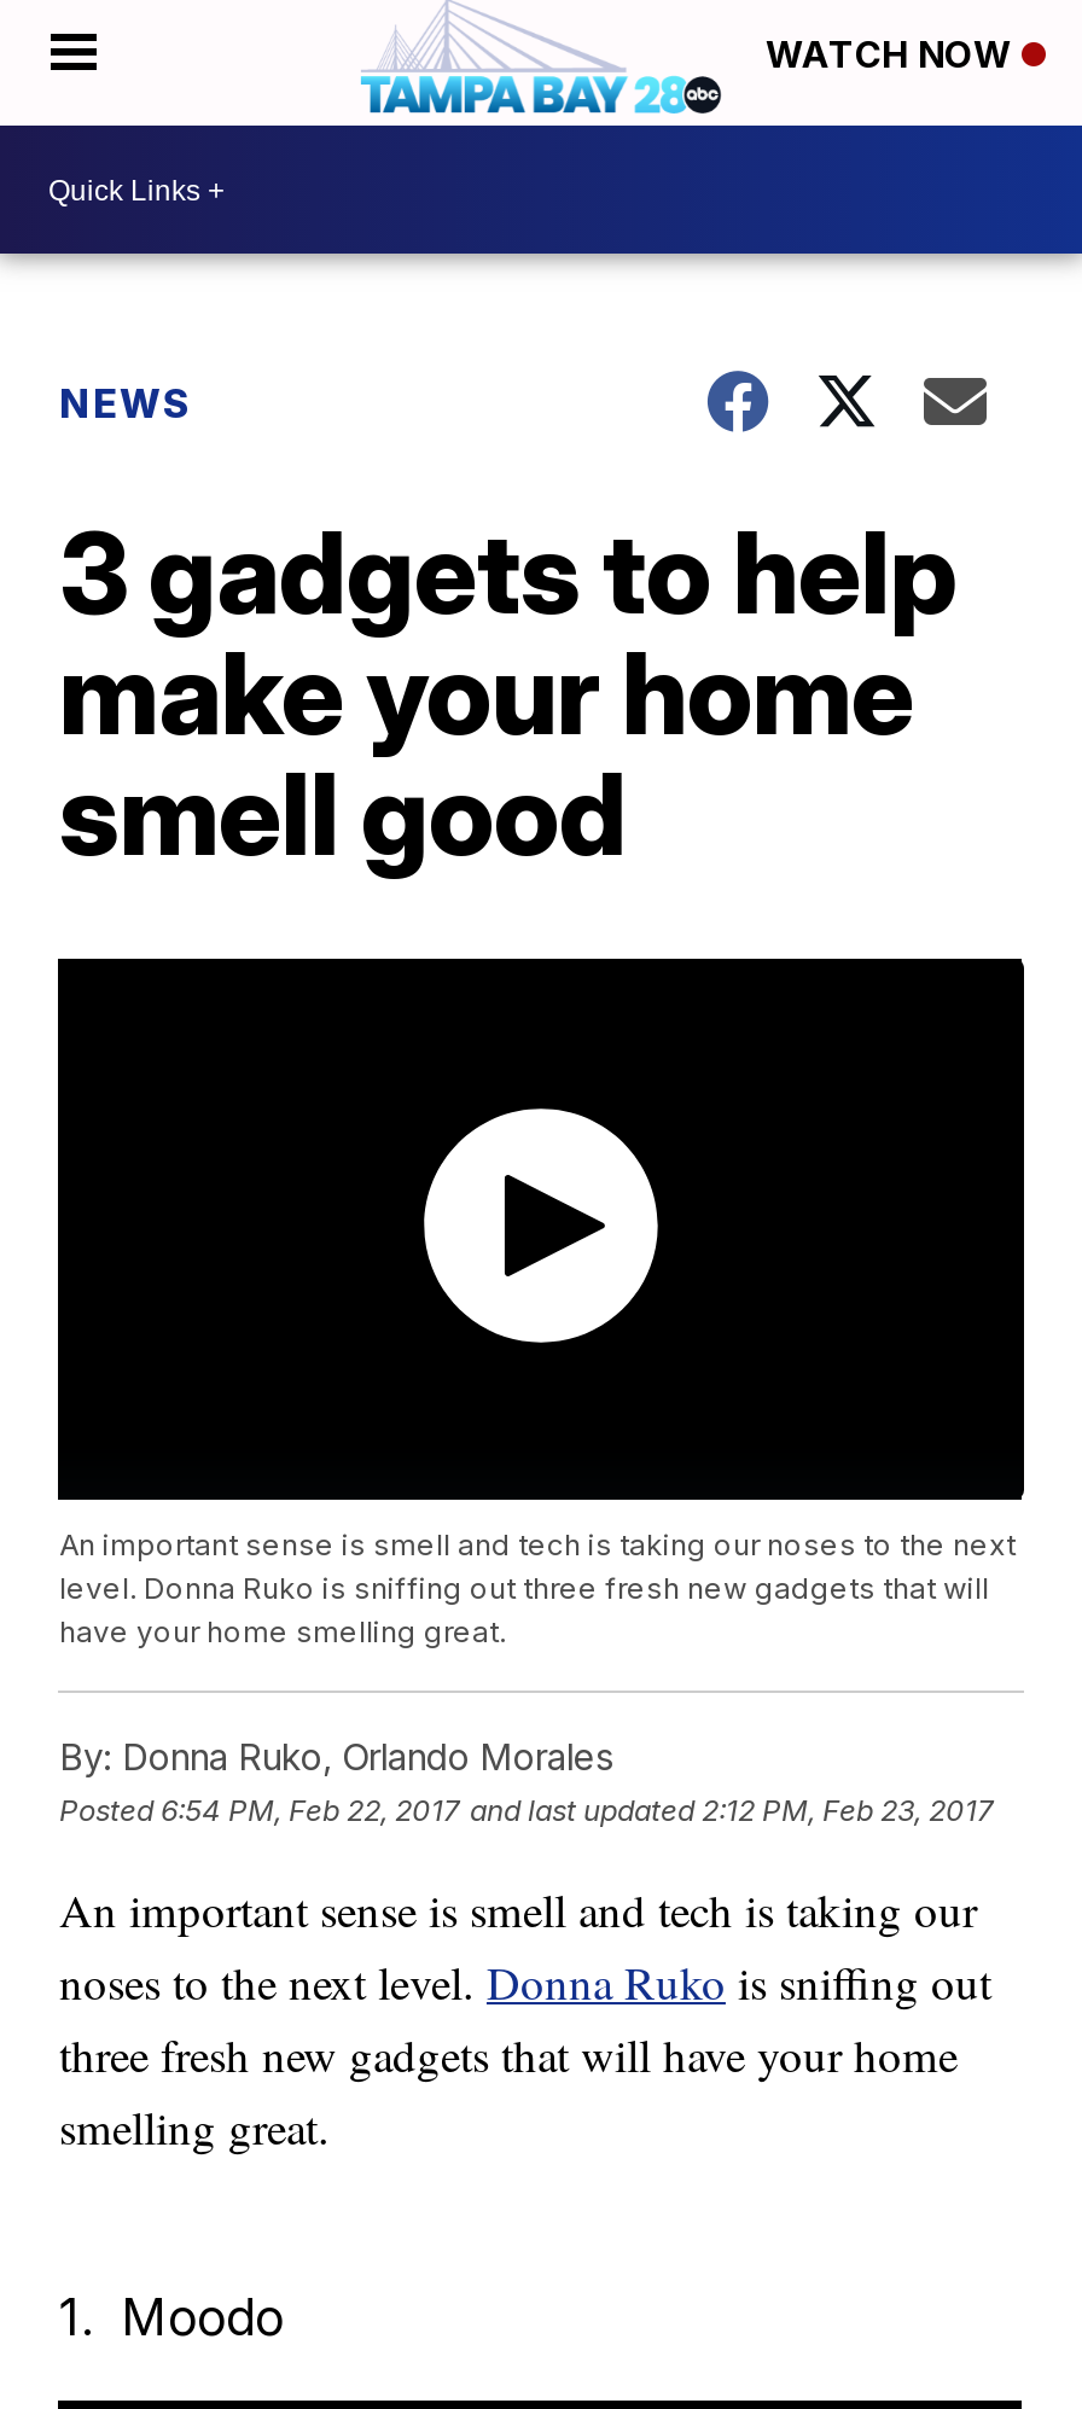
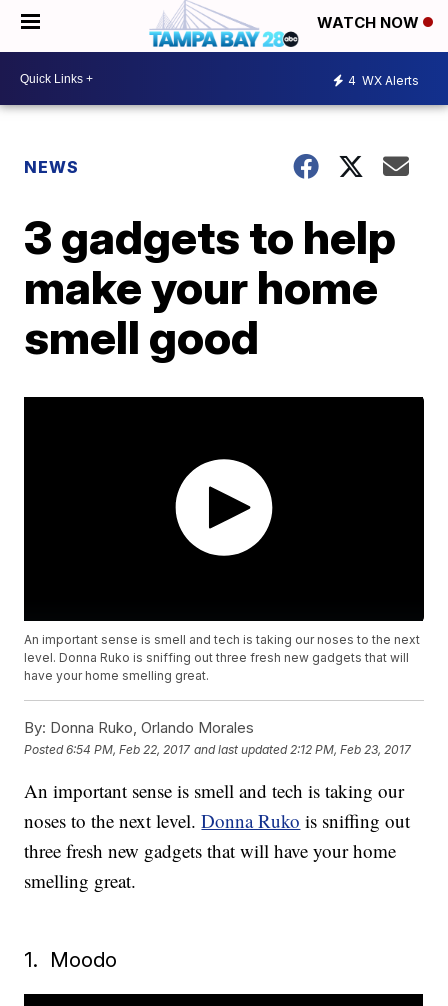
none -> [348,72,419,87] 4 WX Alerts

